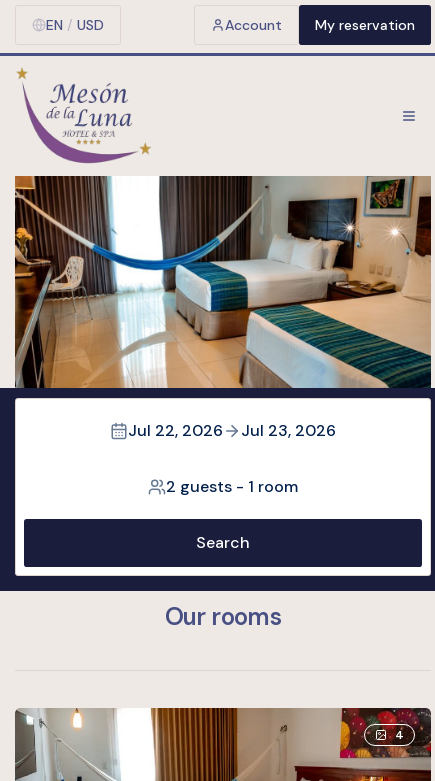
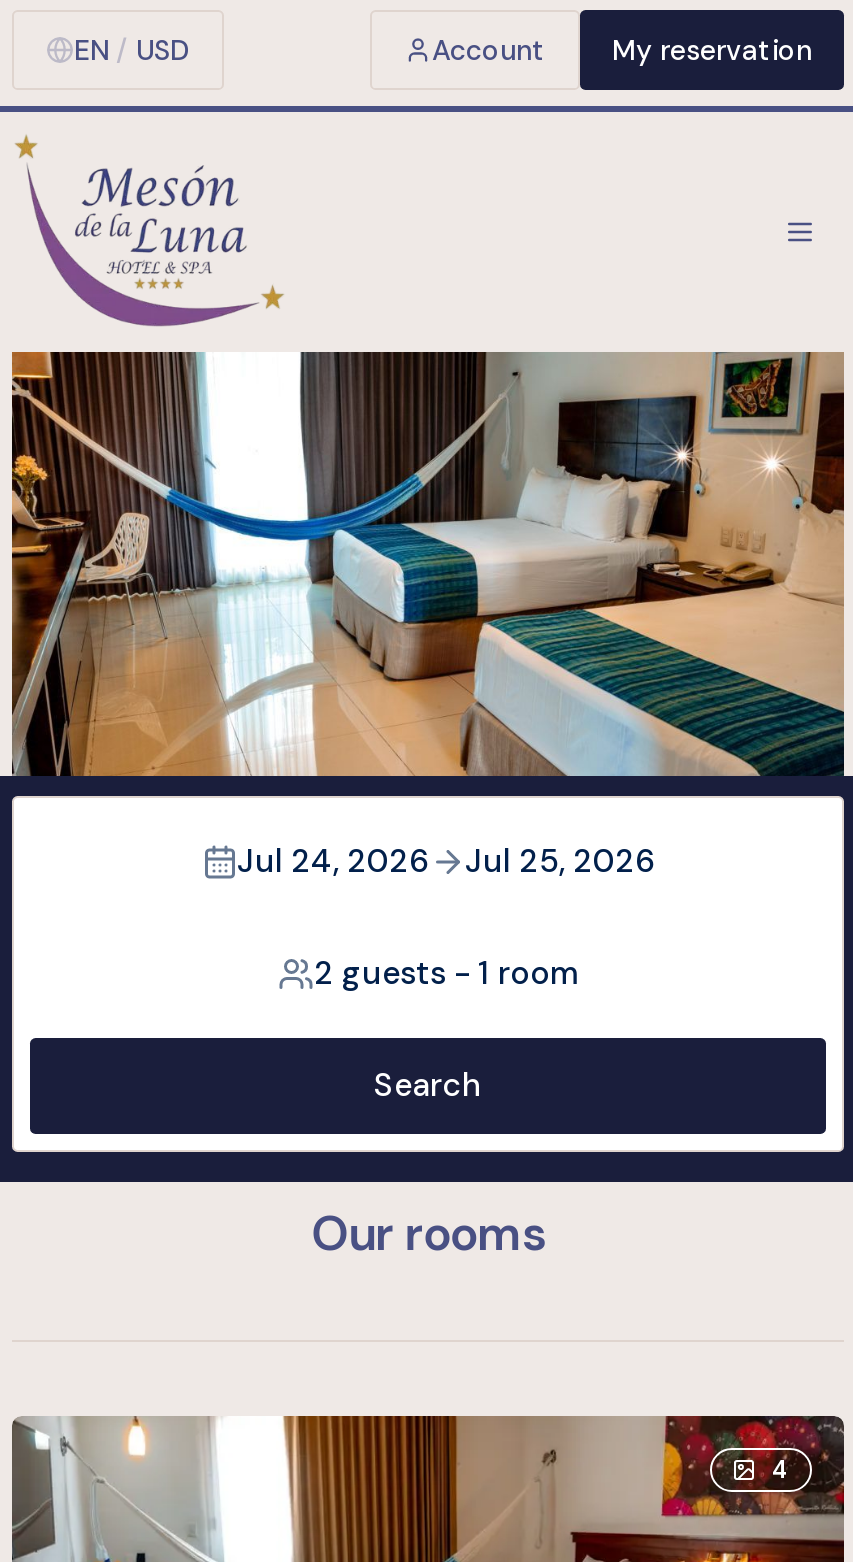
[128,420,223,441] Jul 22, 2026 -> [237,840,429,882] Jul 24, 2026
[241,420,336,441] Jul 23, 2026 -> [465,840,655,882] Jul 25, 2026

